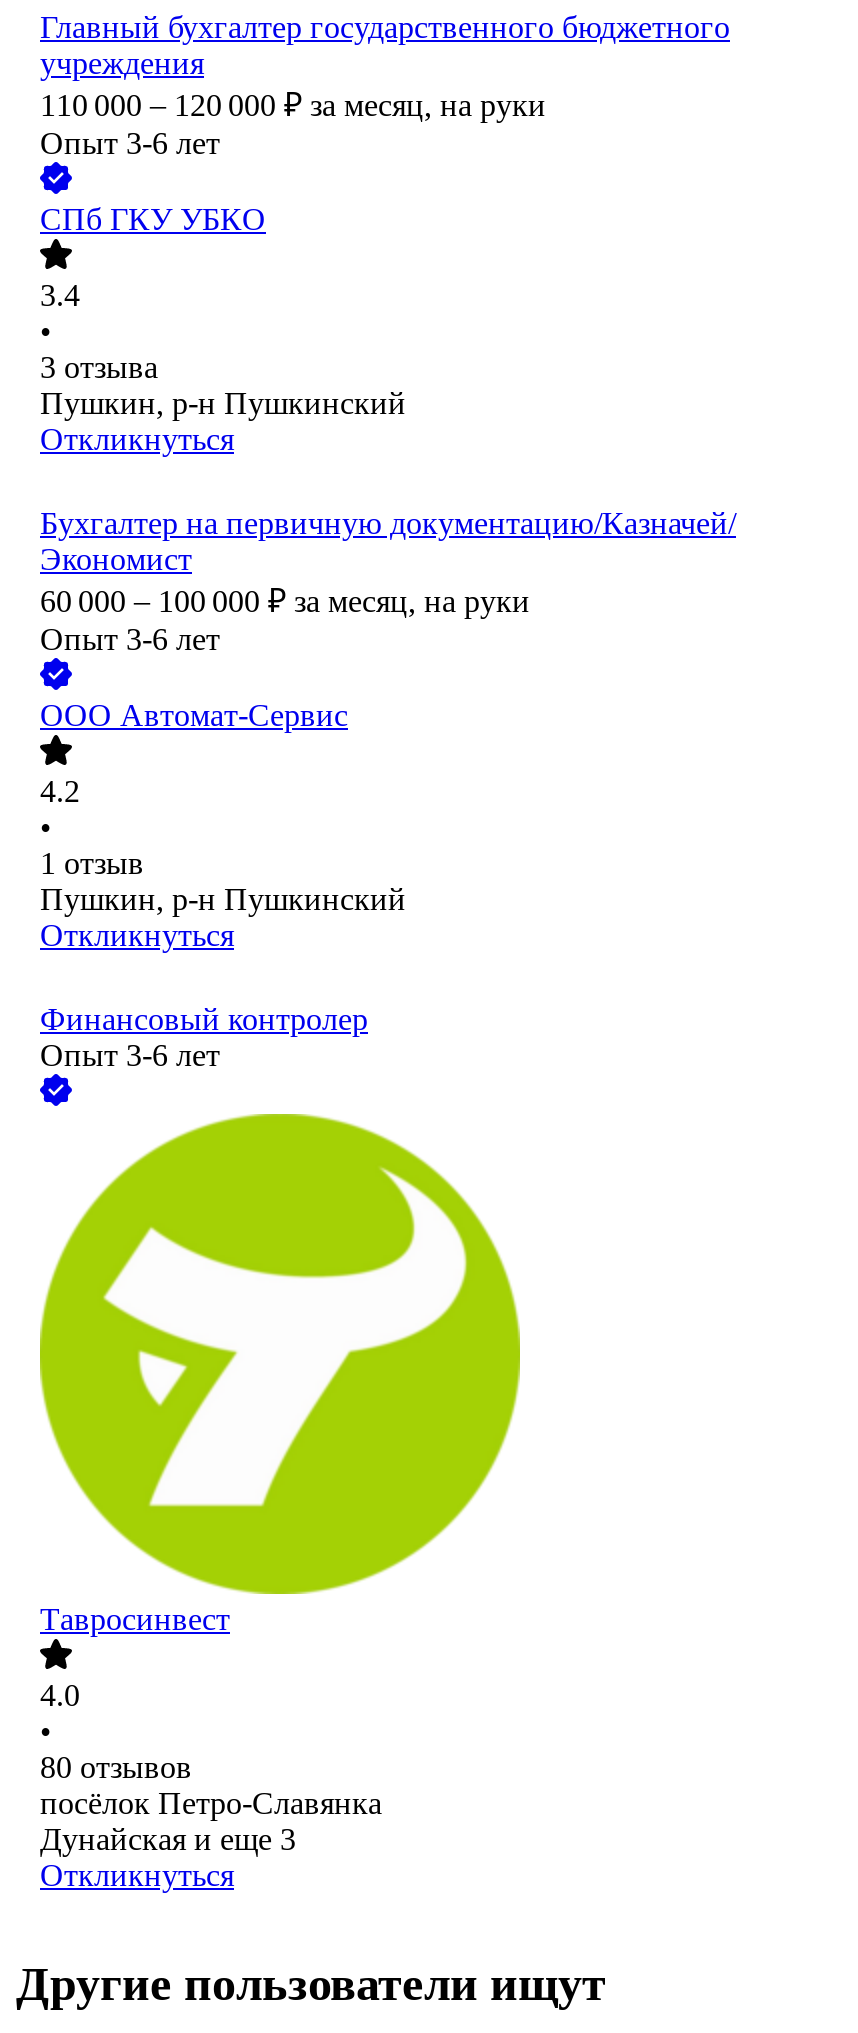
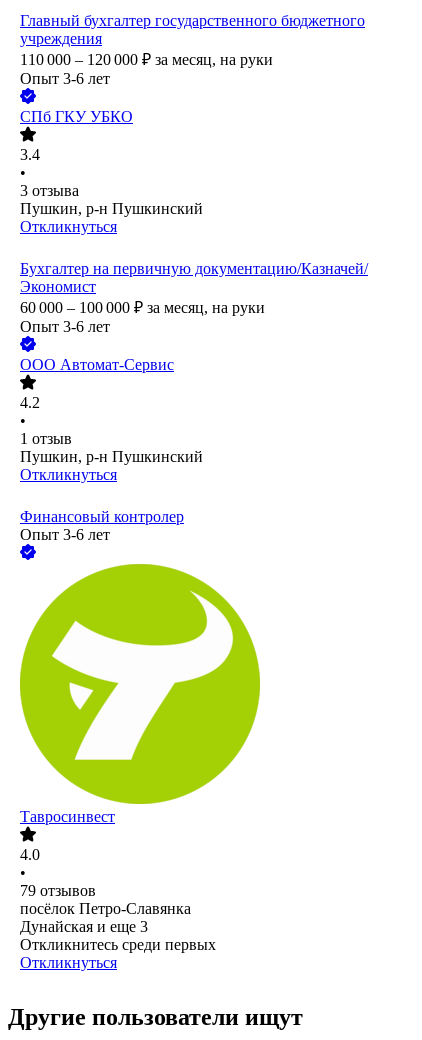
[40,1751,192,1785] 80 отзывов -> [20,882,96,899] 79 отзывов
none -> [20,936,216,953] Откликнитесь среди первых

